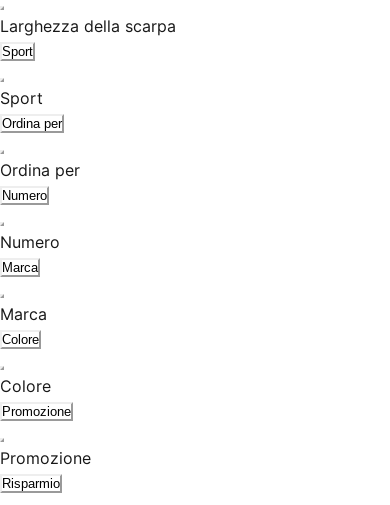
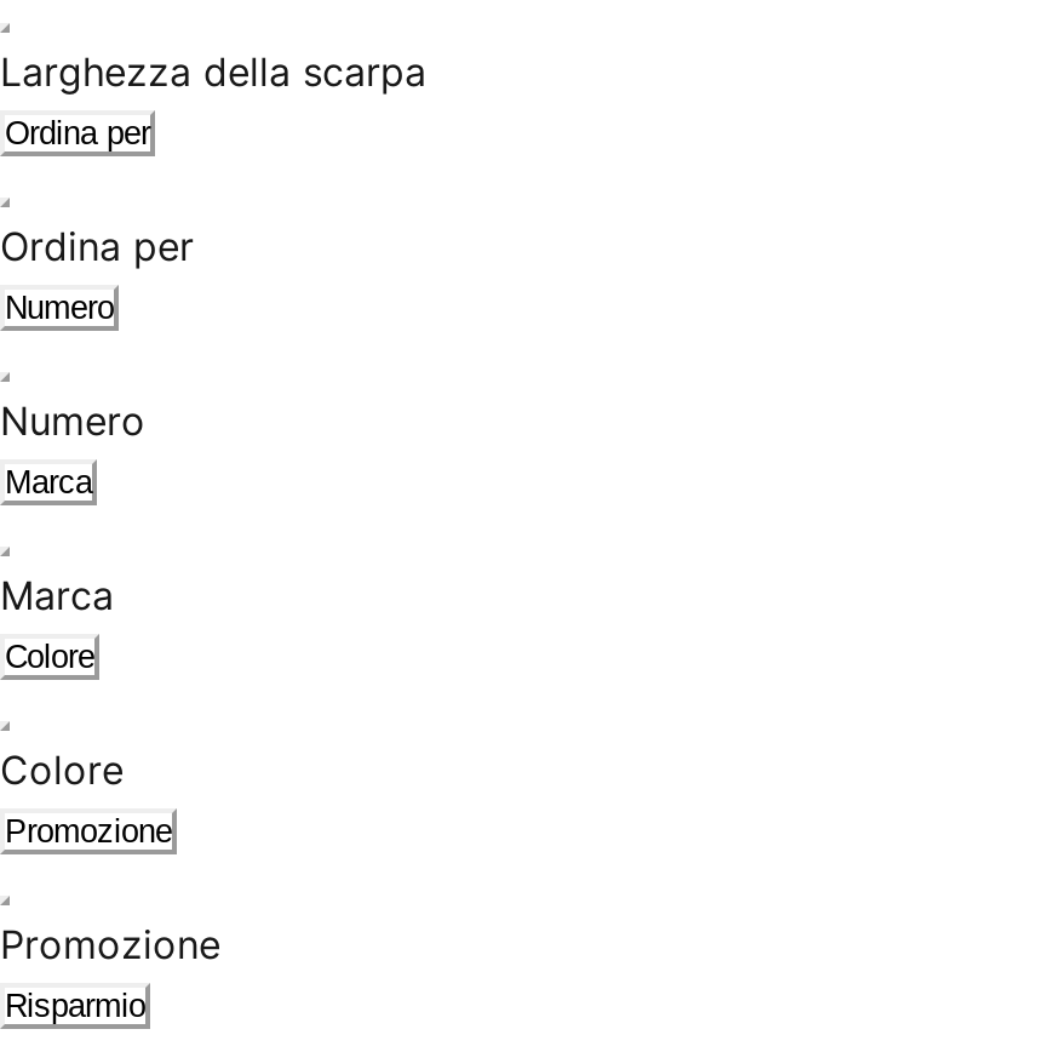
[0,44,43,108] Sport | Sport -> none

